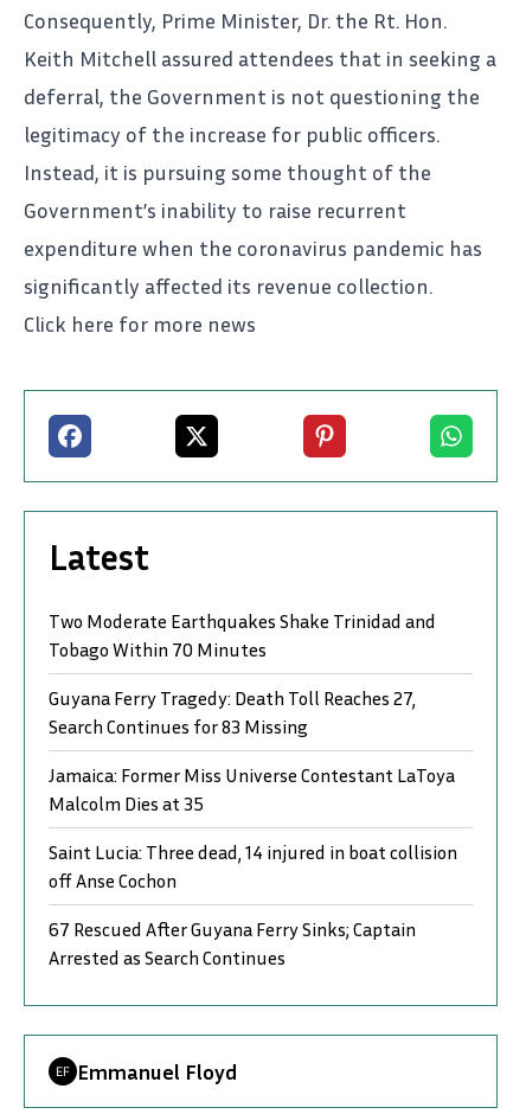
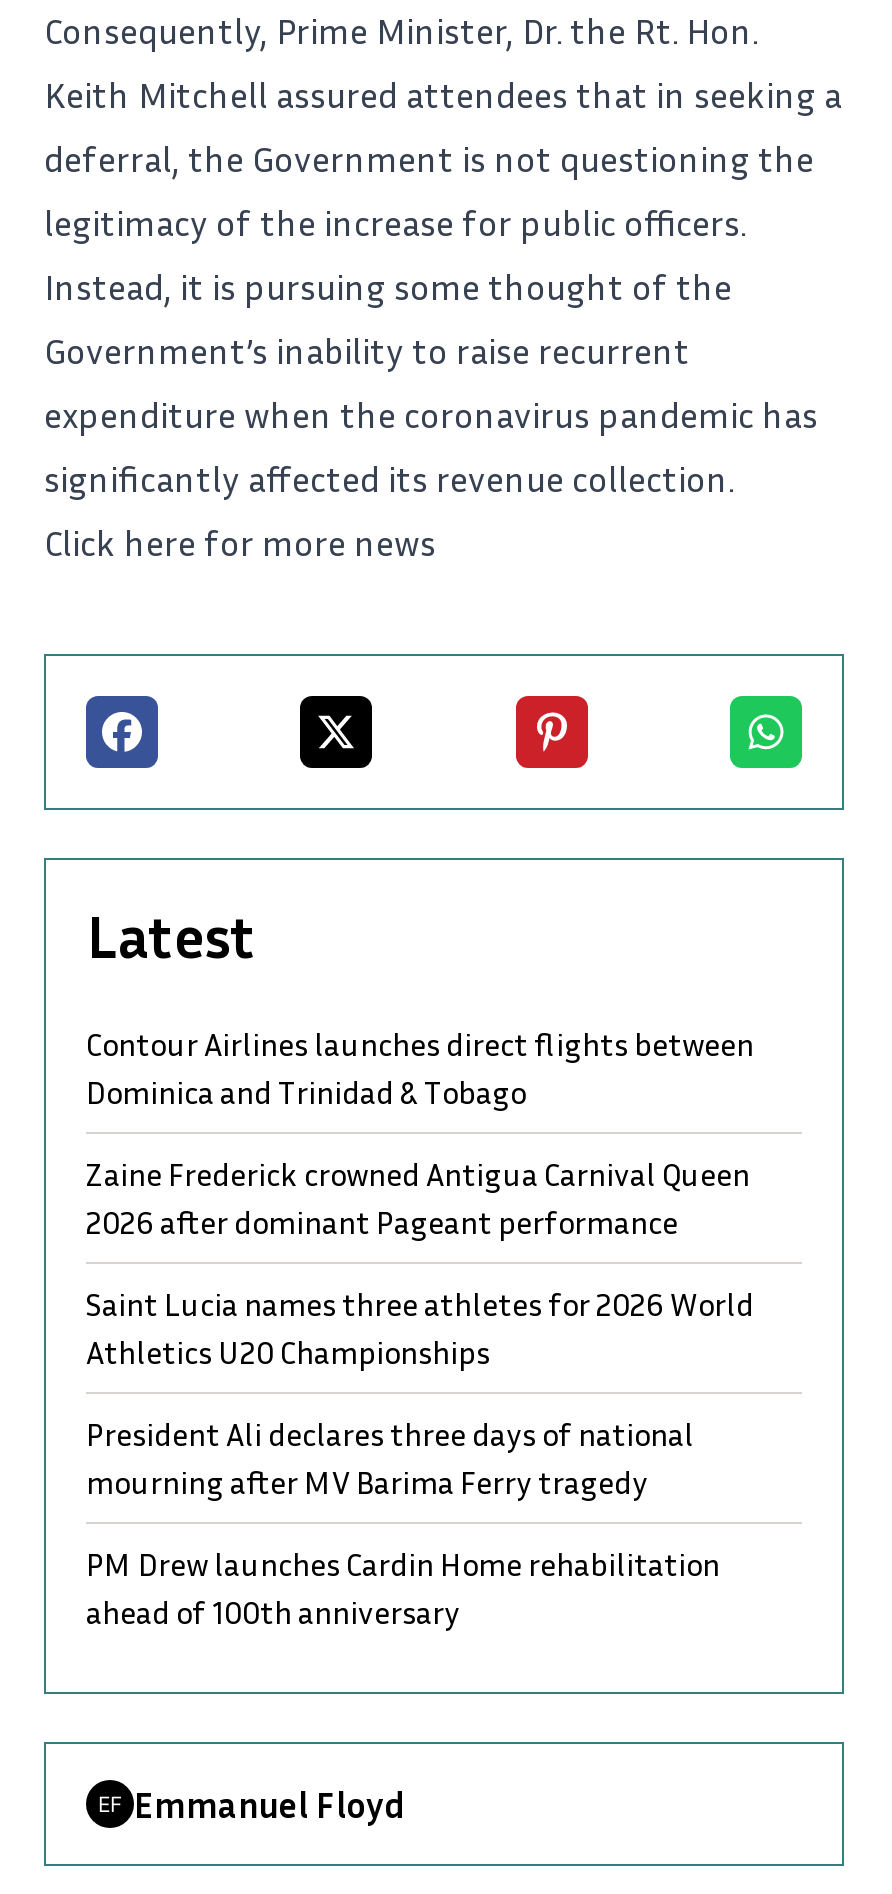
[49,609,436,661] Two Moderate Earthquakes Shake Trinidad and | Tobago Within 70 Minutes -> [86,1025,754,1113] Contour Airlines launches direct flights between | Dominica and Trinidad & Tobago
[49,686,416,738] Guyana Ferry Tragedy: Death Toll Reaches 27, | Search Continues for 83 Missing -> [86,1155,750,1243] Zaine Frederick crowned Antigua Carnival Queen | 2026 after dominant Pageant performance
[49,763,455,815] Jamaica: Former Miss Universe Contestant LaToya | Malcolm Dies at 35 -> [86,1285,754,1373] Saint Lucia names three athletes for 2026 World | Athletics U20 Championships
[49,840,457,892] Saint Lucia: Three dead, 14 injured in boat collision | off Anse Cochon -> [86,1415,694,1503] President Ali declares three days of national | mourning after MV Barima Ferry tragedy
[49,917,416,969] 67 Rescued After Guyana Ferry Sinks; Captain | Arrested as Search Continues -> [86,1545,720,1633] PM Drew launches Cardin Home rehabilitation | ahead of 100th anniversary

